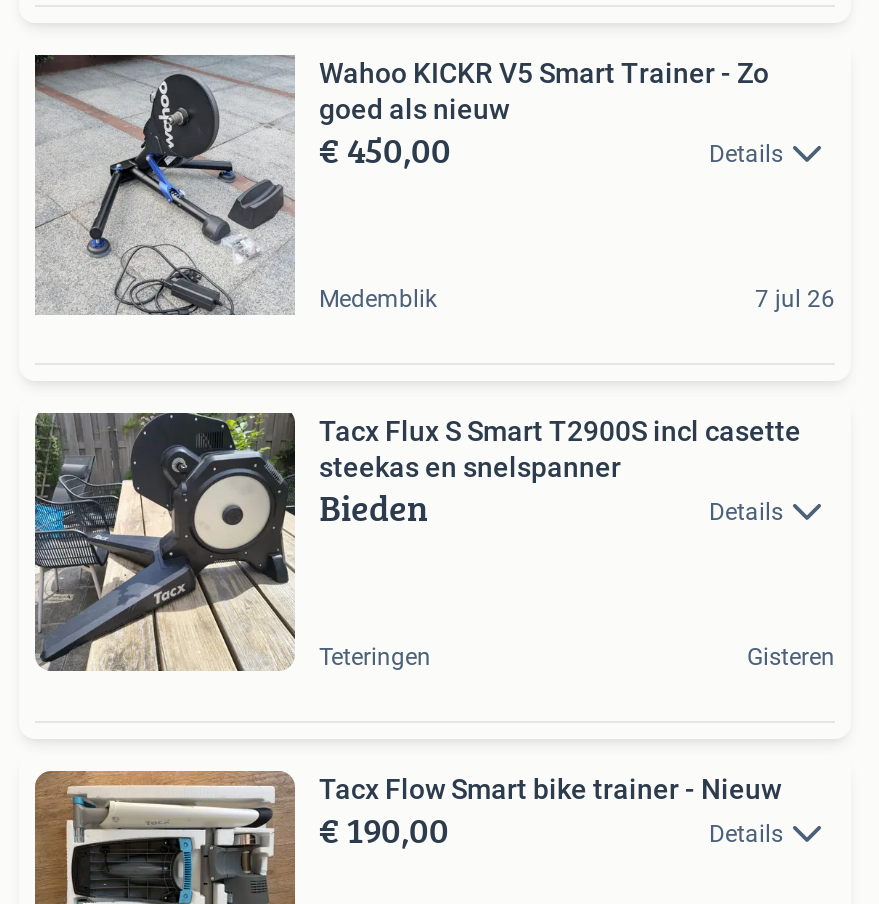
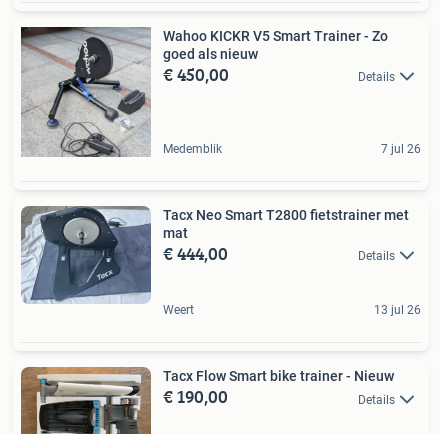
[33,412,801,674] [image] | Tacx Flux S Smart T2900S incl casette | steekas en snelspanner | Bieden -> [21,206,409,318] [image] | Tacx Neo Smart T2800 fietstrainer met | mat | € 444,00
[319,642,835,670] Teteringen | Gisteren -> [163,303,421,317] Weert | 13 jul 26

